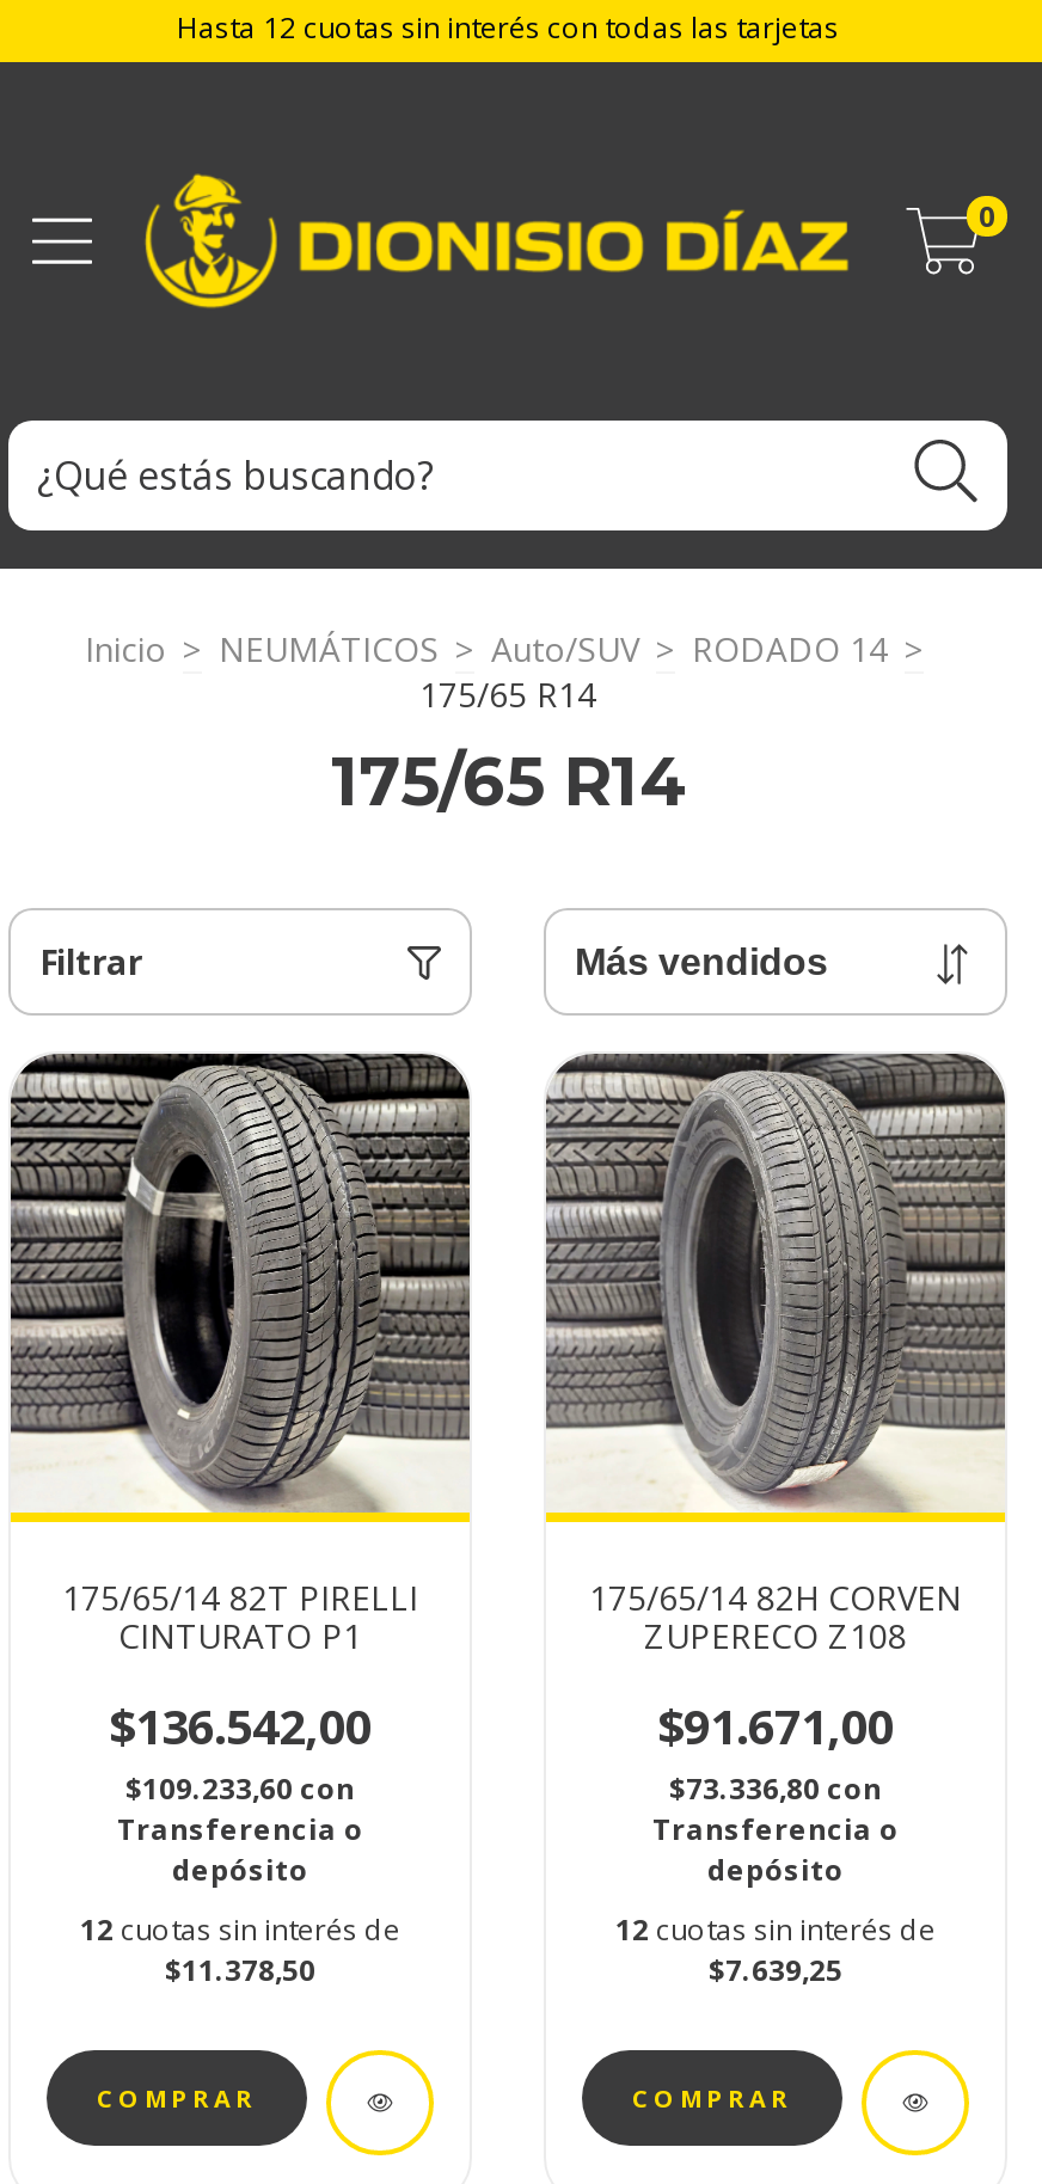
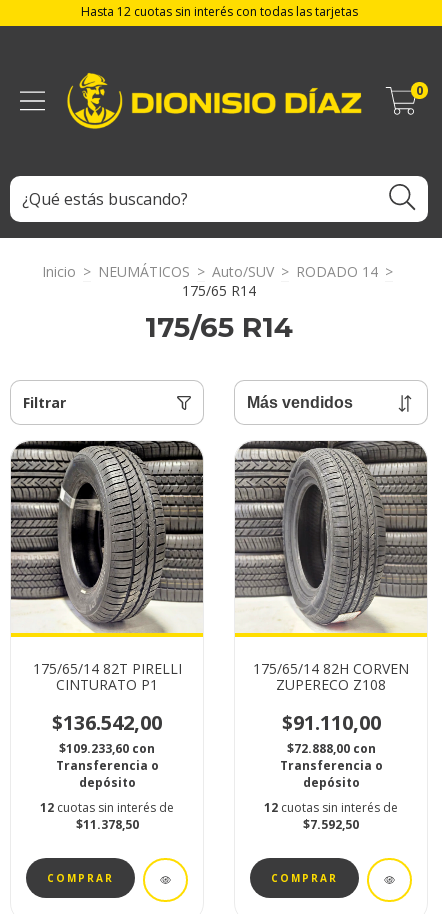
[657,1694,894,1759] $91.671,00 -> [281,709,380,736] $91.110,00
[669,1768,882,1809] $73.336,80 con -> [286,740,375,757] $72.888,00 con
[709,1950,842,1990] $7.639,25 -> [303,816,359,833] $7.592,50

